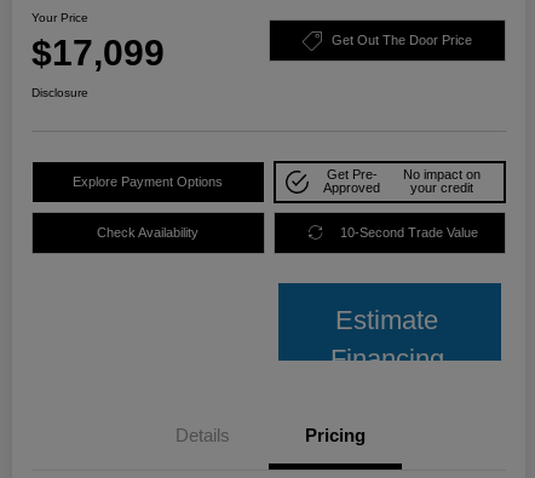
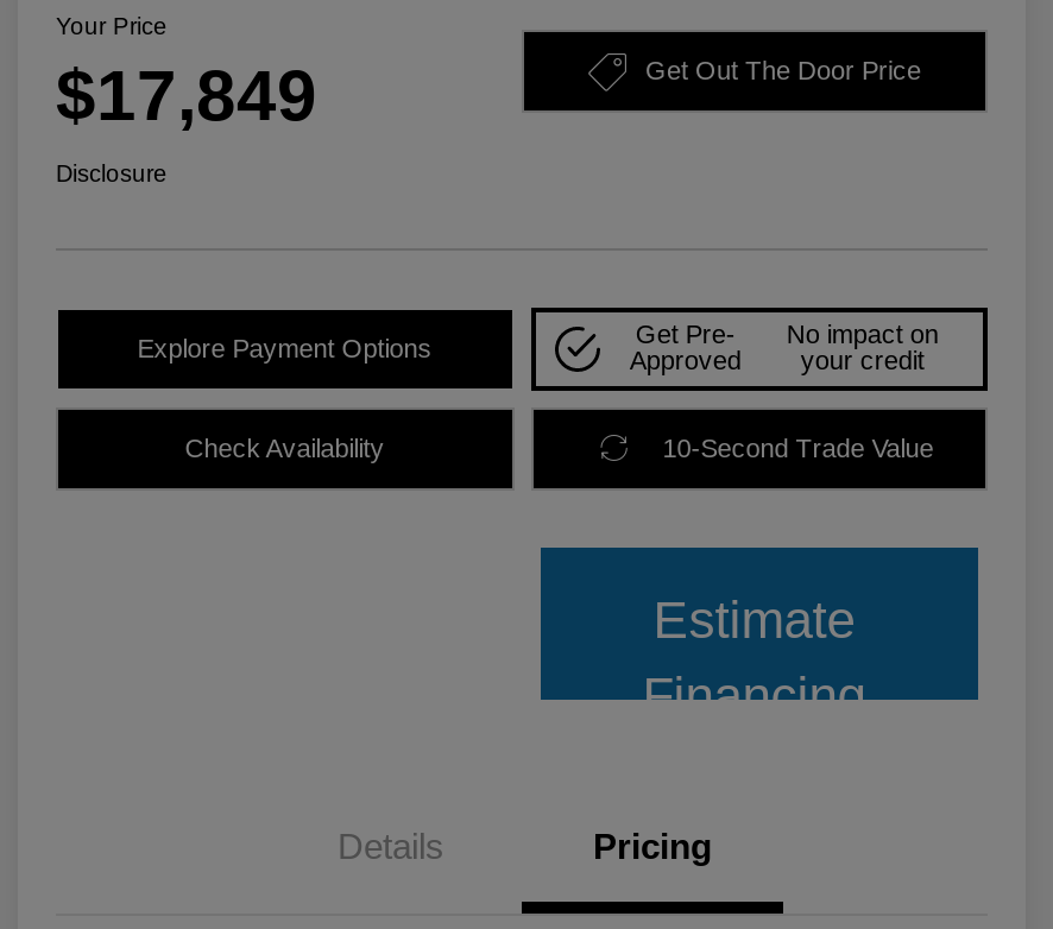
[31,32,165,72] $17,099 -> [56,55,317,134] $17,849

